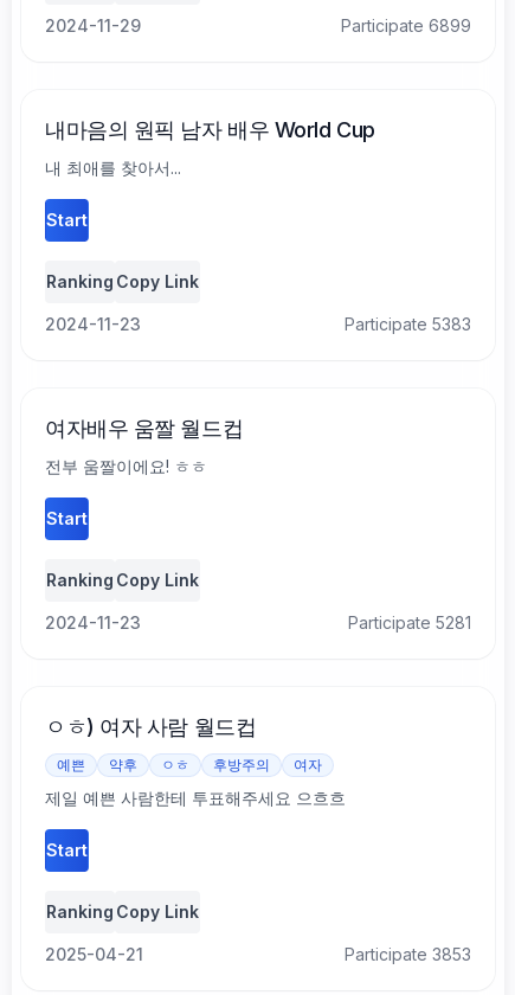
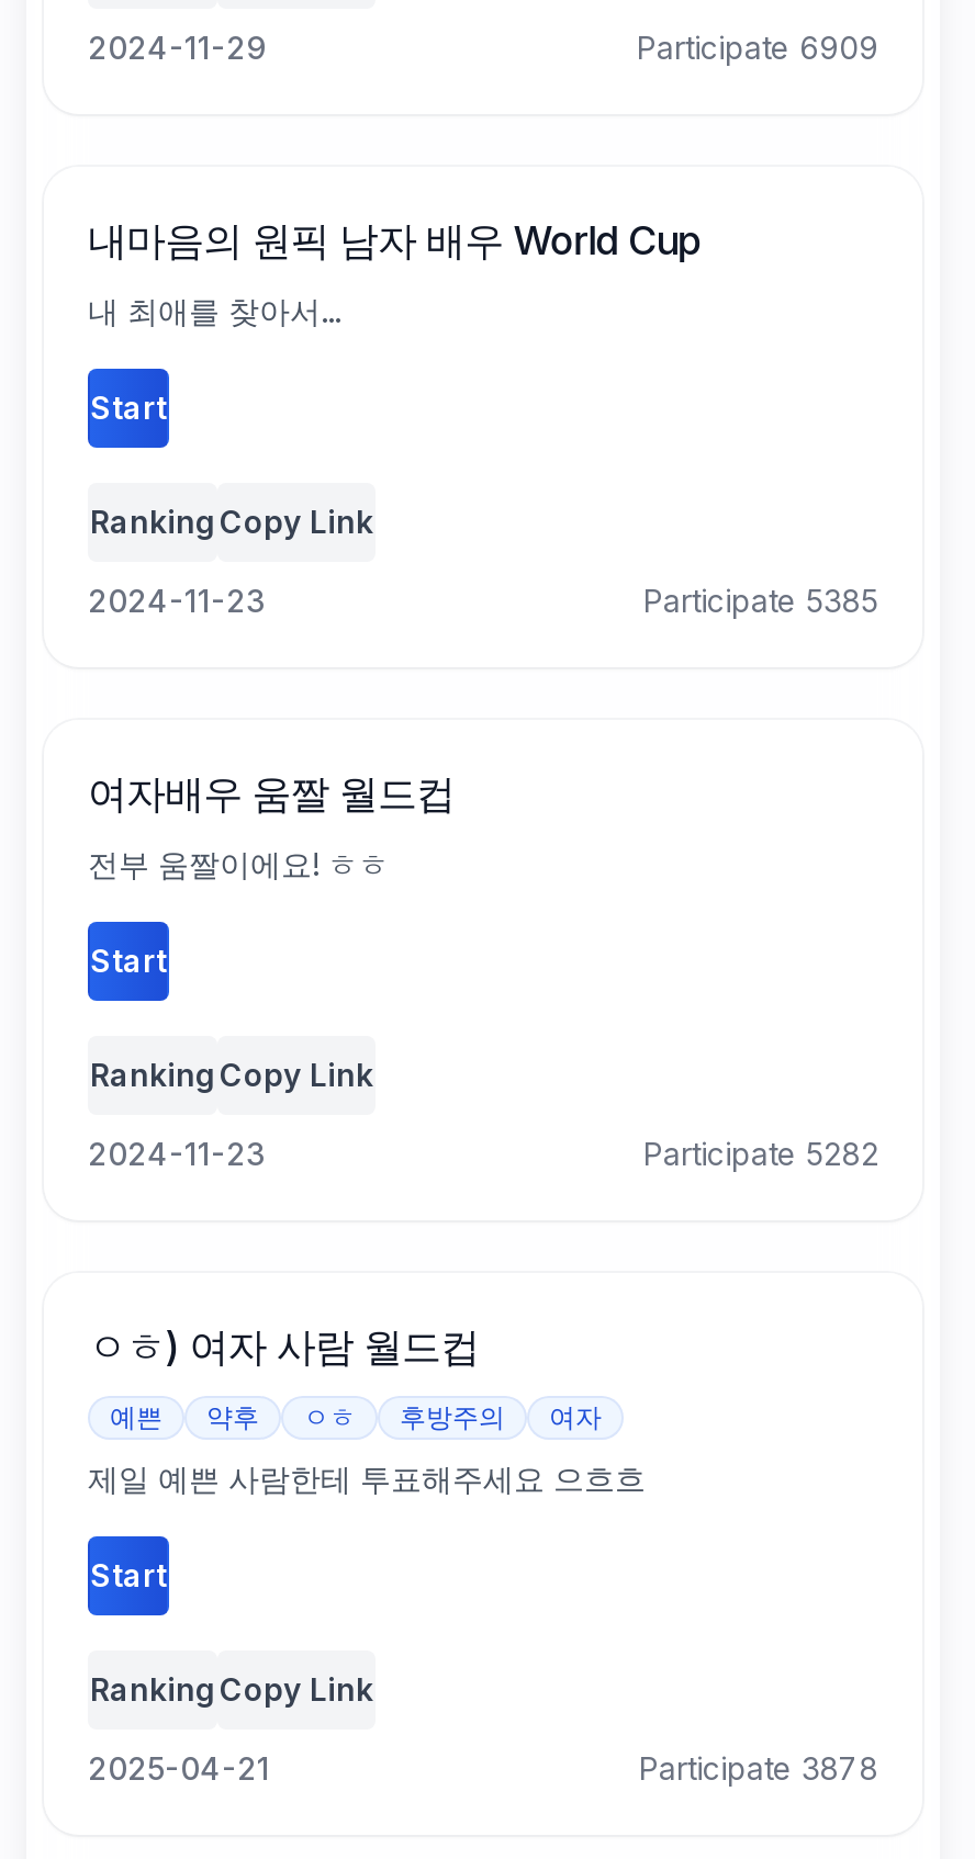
[341,15,471,36] Participate 6899 -> [637,29,878,66] Participate 6909
[345,314,471,334] Participate 5383 -> [643,582,878,619] Participate 5385
[348,612,471,633] Participate 5281 -> [643,1135,878,1172] Participate 5282
[345,944,471,964] Participate 3853 -> [639,1749,878,1787] Participate 3878

